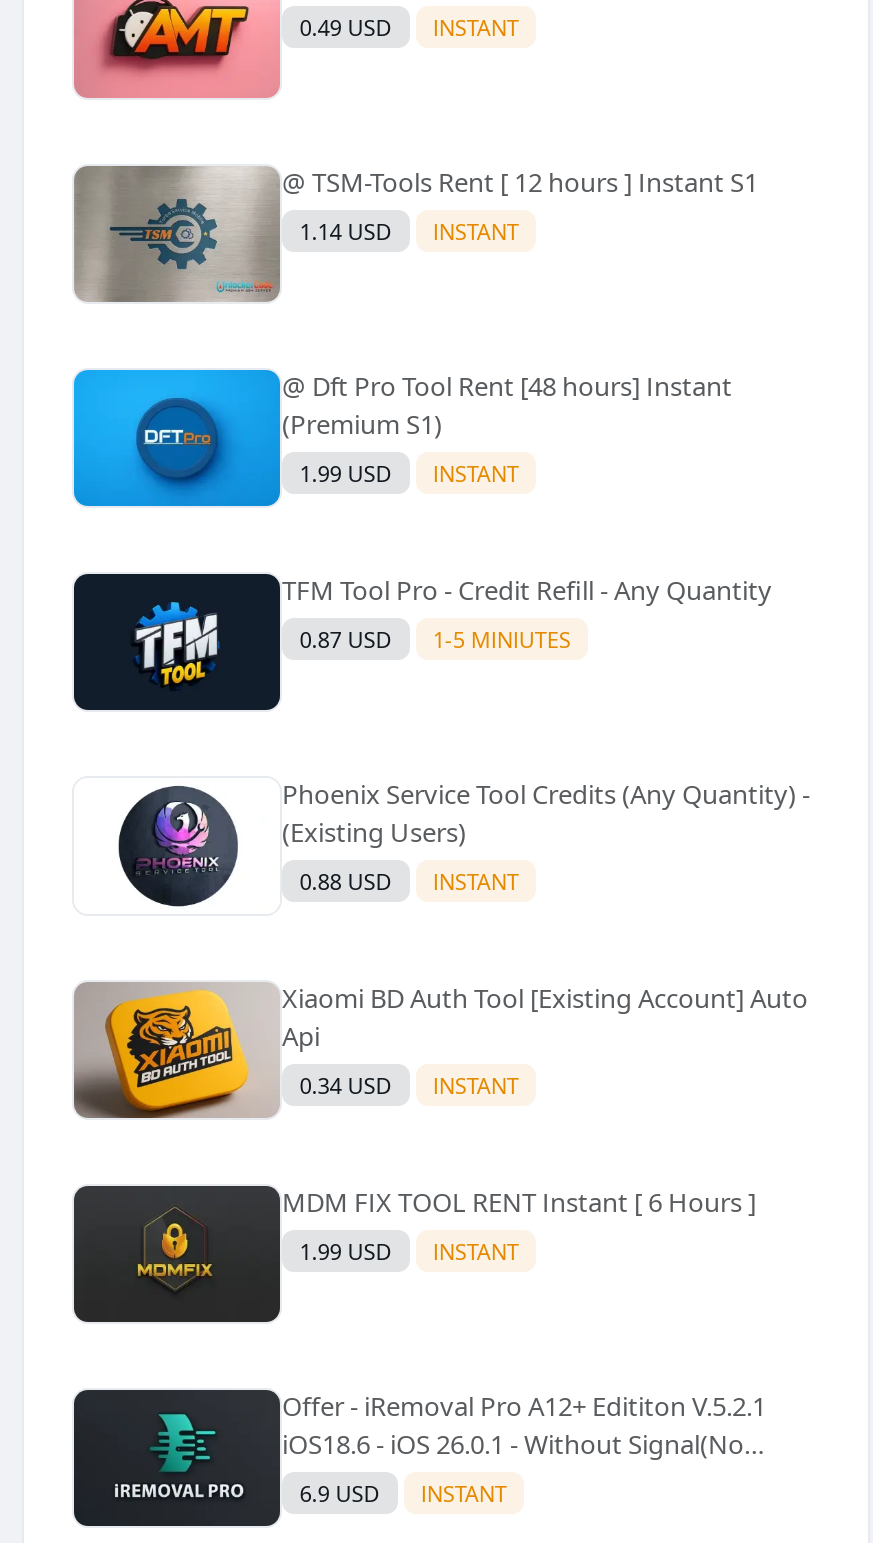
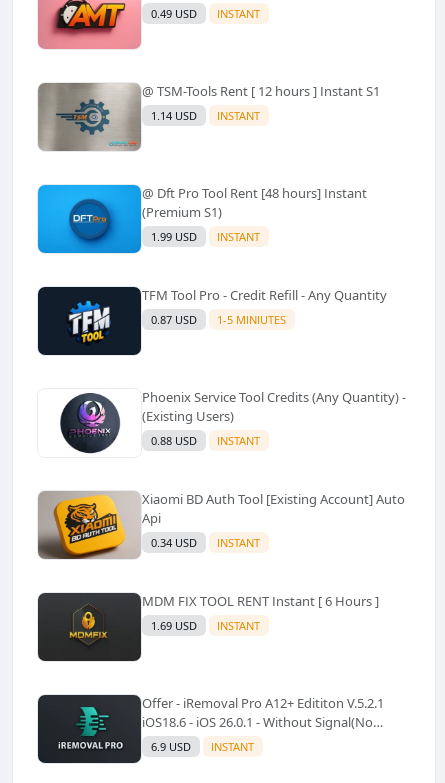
[300,1236,519,1266] 1.99 USD INSTANT -> [151,618,260,633] 1.69 USD INSTANT

